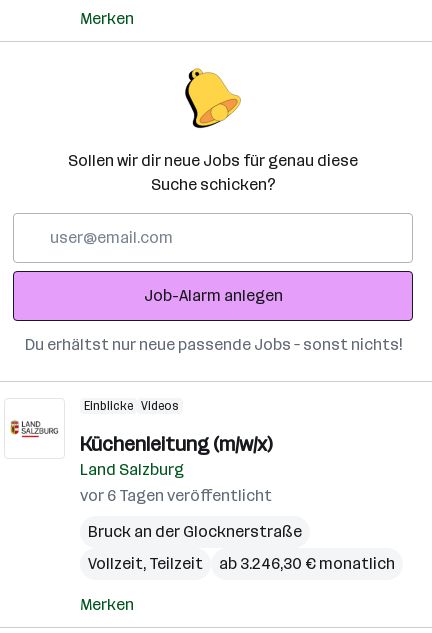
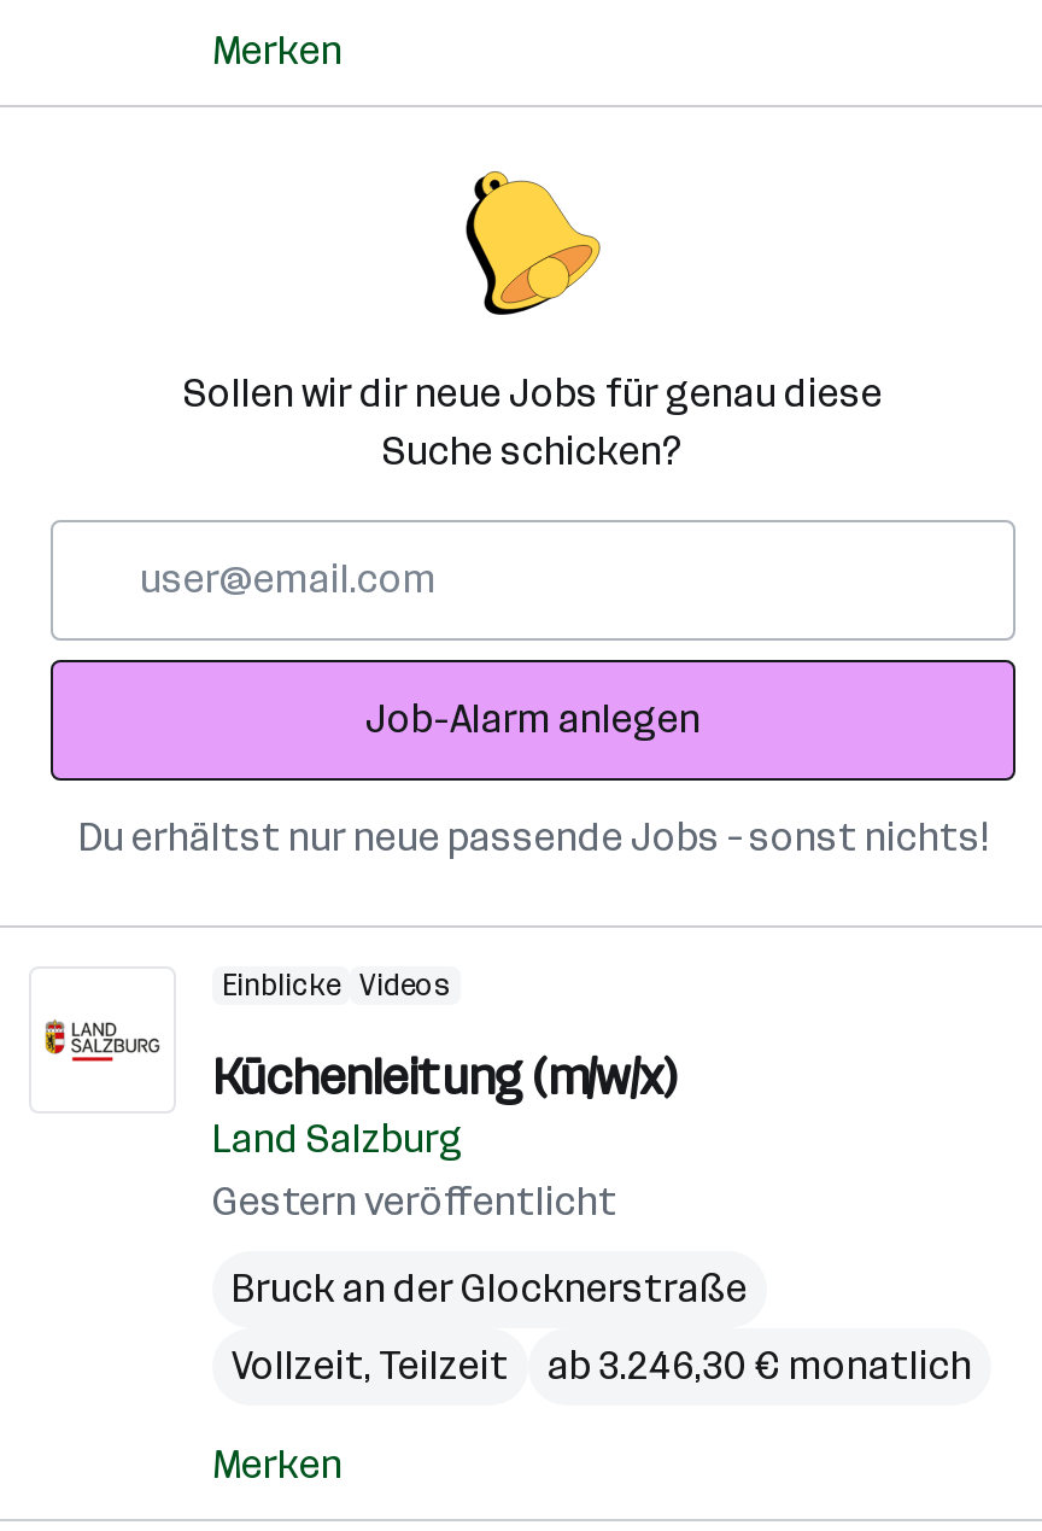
[80,486,272,505] vor 6 Tagen veröffentlicht -> [212,1179,617,1225] Gestern veröffentlicht

